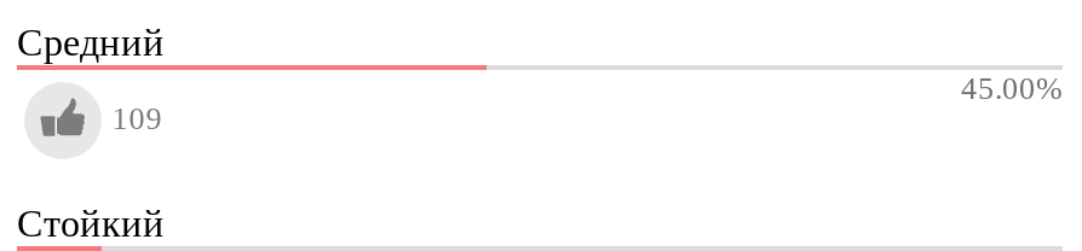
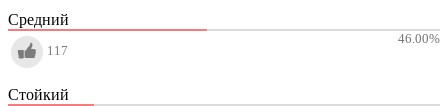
[961,72,1063,106] 45.00% -> [398,32,440,46] 46.00%
[112,103,163,137] 109 -> [47,45,68,59] 117

